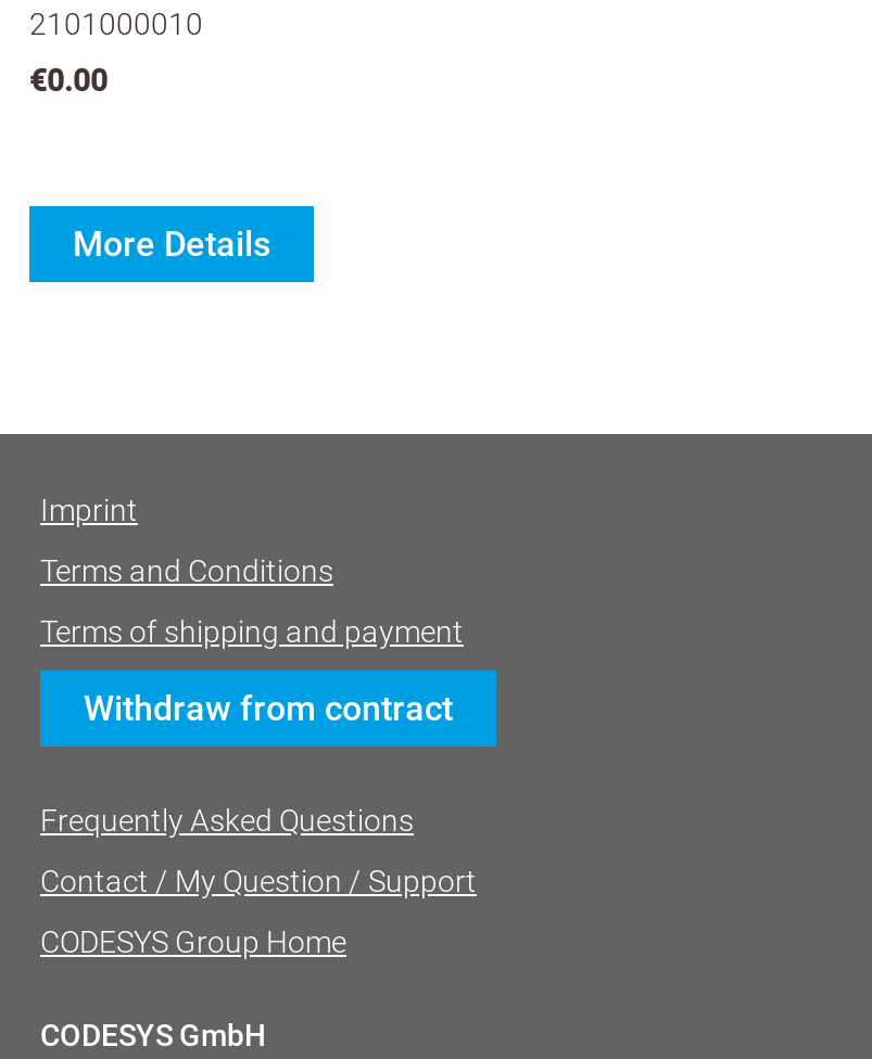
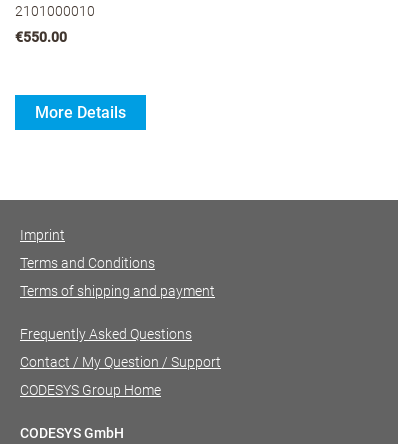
[29,63,108,98] €0.00 -> [15,29,67,45] €550.00
[84,688,453,729] Withdraw from contract -> none

